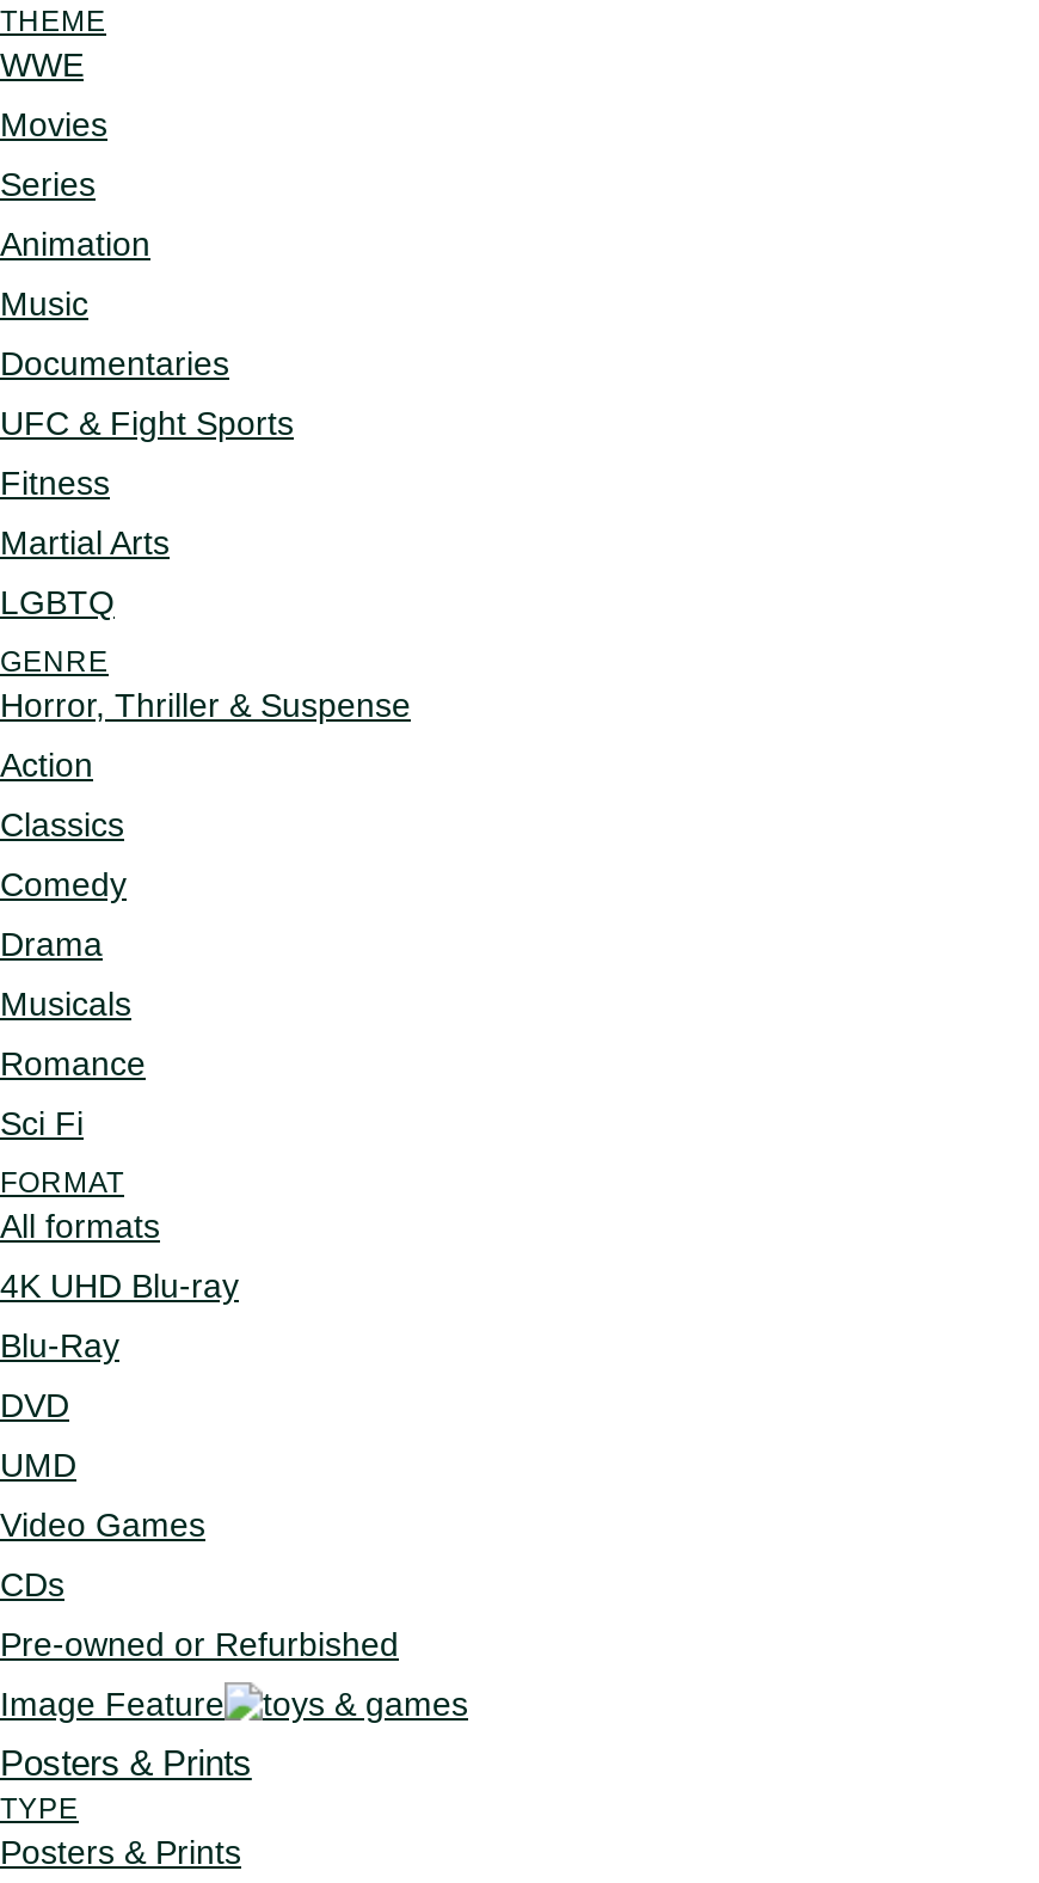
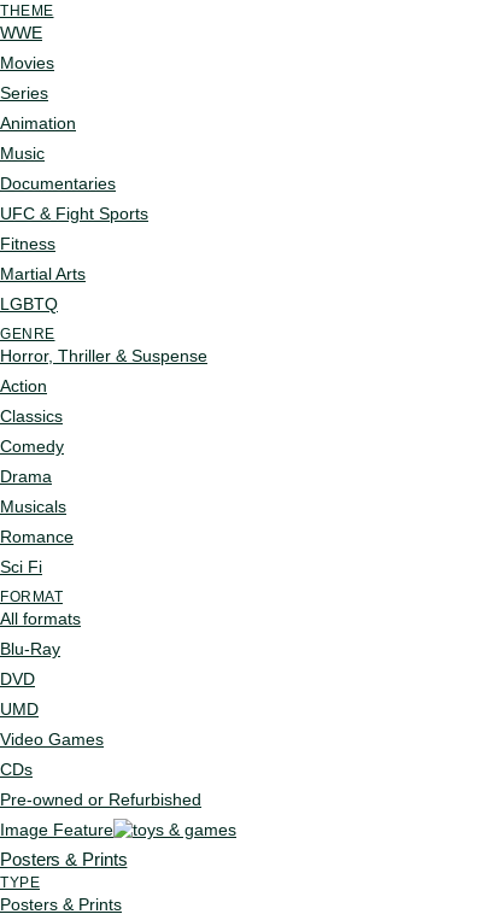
[0,1266,239,1305] 4K UHD Blu-ray -> none

